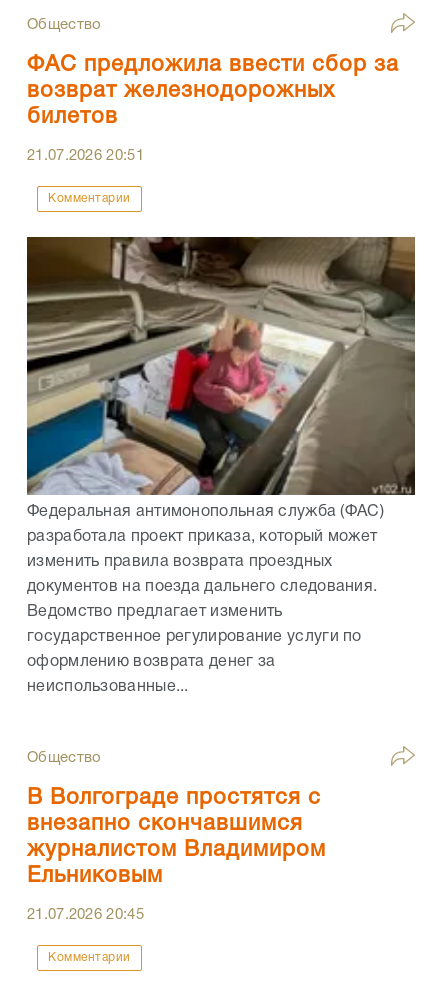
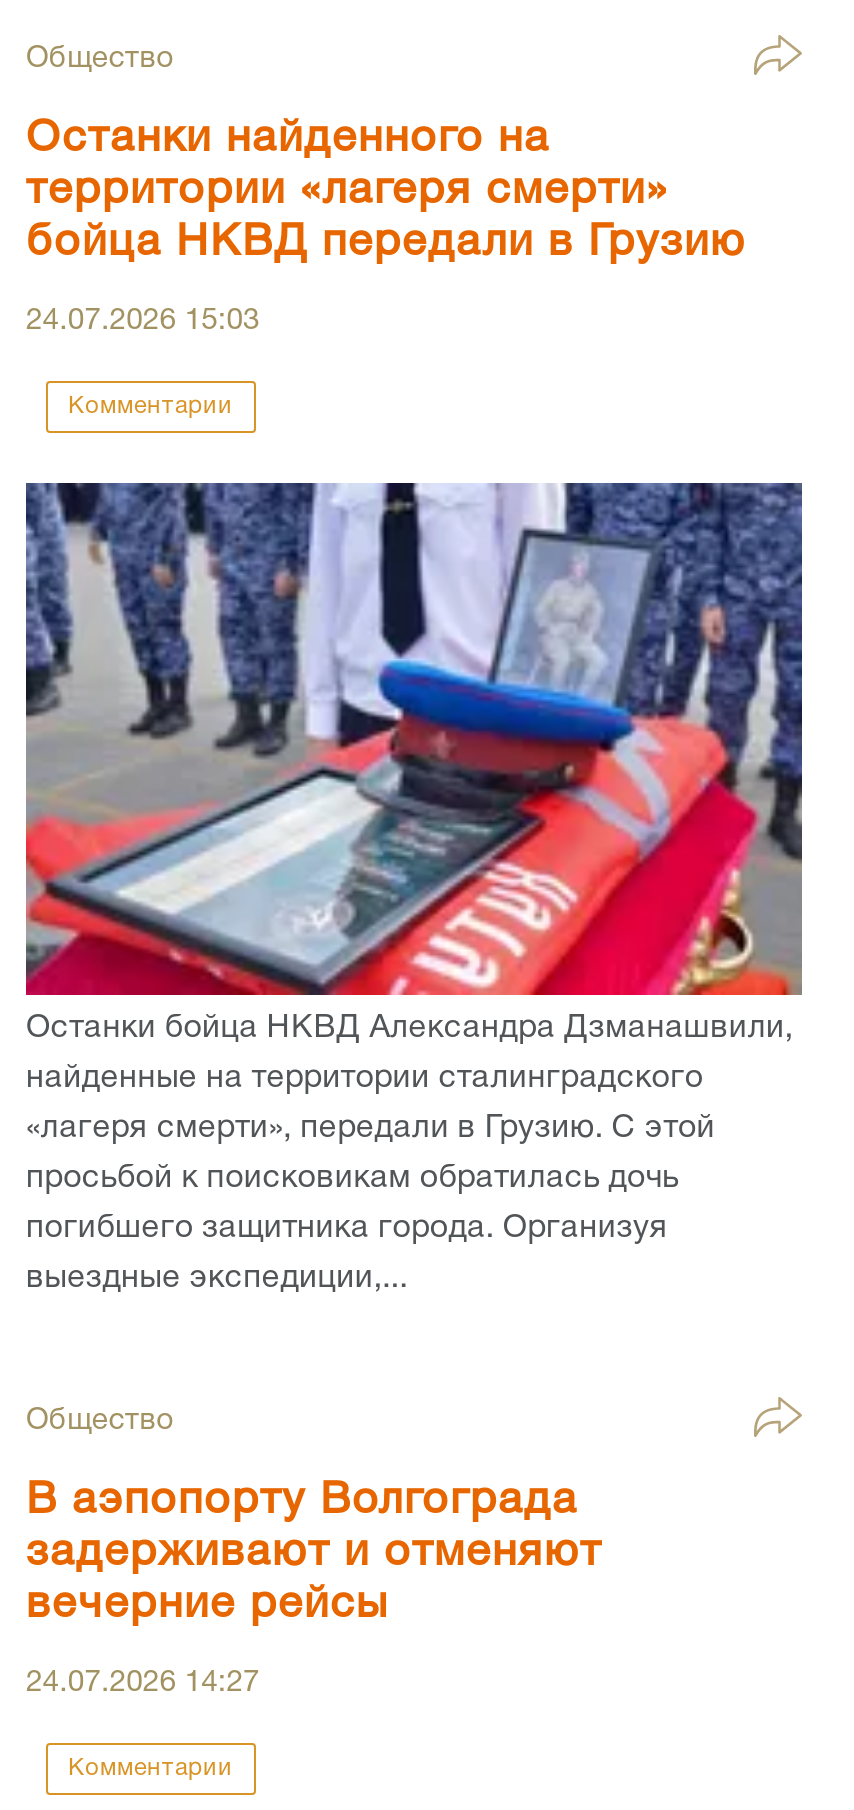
[27,55,399,127] ФАС предложила ввести сбор за | возврат железнодорожных | билетов -> [26,120,746,264] Останки найденного на | территории «лагеря смерти» | бойца НКВД передали в Грузию
[27,149,144,163] 21.07.2026 20:51 -> [26,308,260,336] 24.07.2026 15:03
[26,236,416,694] [image] | Федеральная антимонопольная служба (ФАС) | разработала проект приказа, который может | изменить правила возврата проездных | документов на поезда дальнего следования. | Ведомство предлагает изменить | государственное регулирование услуги по | оформлению возврата денег за | неиспользованные... -> [24,481,804,1294] [image] | Останки бойца НКВД Александра Дзманашвили, | найденные на территории сталинградского | «лагеря смерти», передали в Грузию. С этой | просьбой к поисковикам обратилась дочь | погибшего защитника города. Организуя | выездные экспедиции,...
[27,788,326,886] В Волгограде простятся с | внезапно скончавшимся | журналистом Владимиром | Ельниковым -> [26,1482,602,1626] В аэпопорту Волгограда | задерживают и отменяют | вечерние рейсы
[27,908,144,922] 21.07.2026 20:45 -> [26,1670,260,1698] 24.07.2026 14:27

